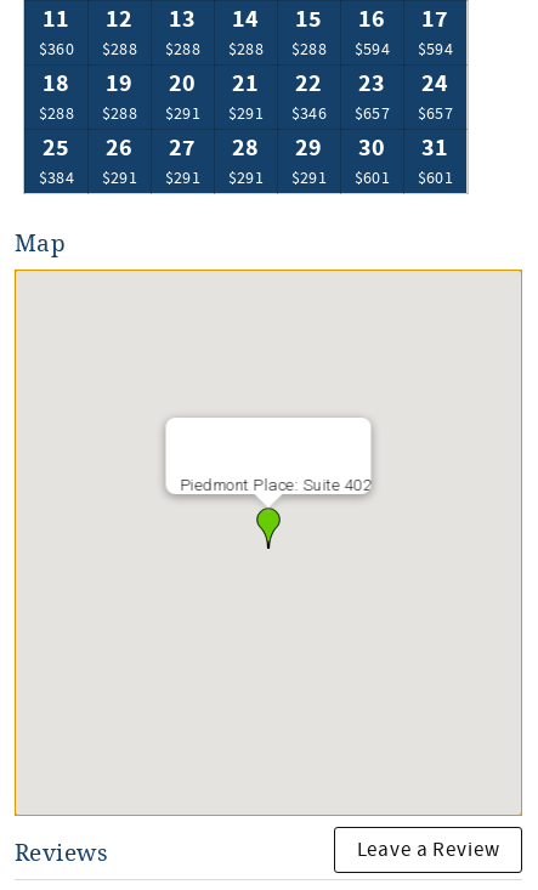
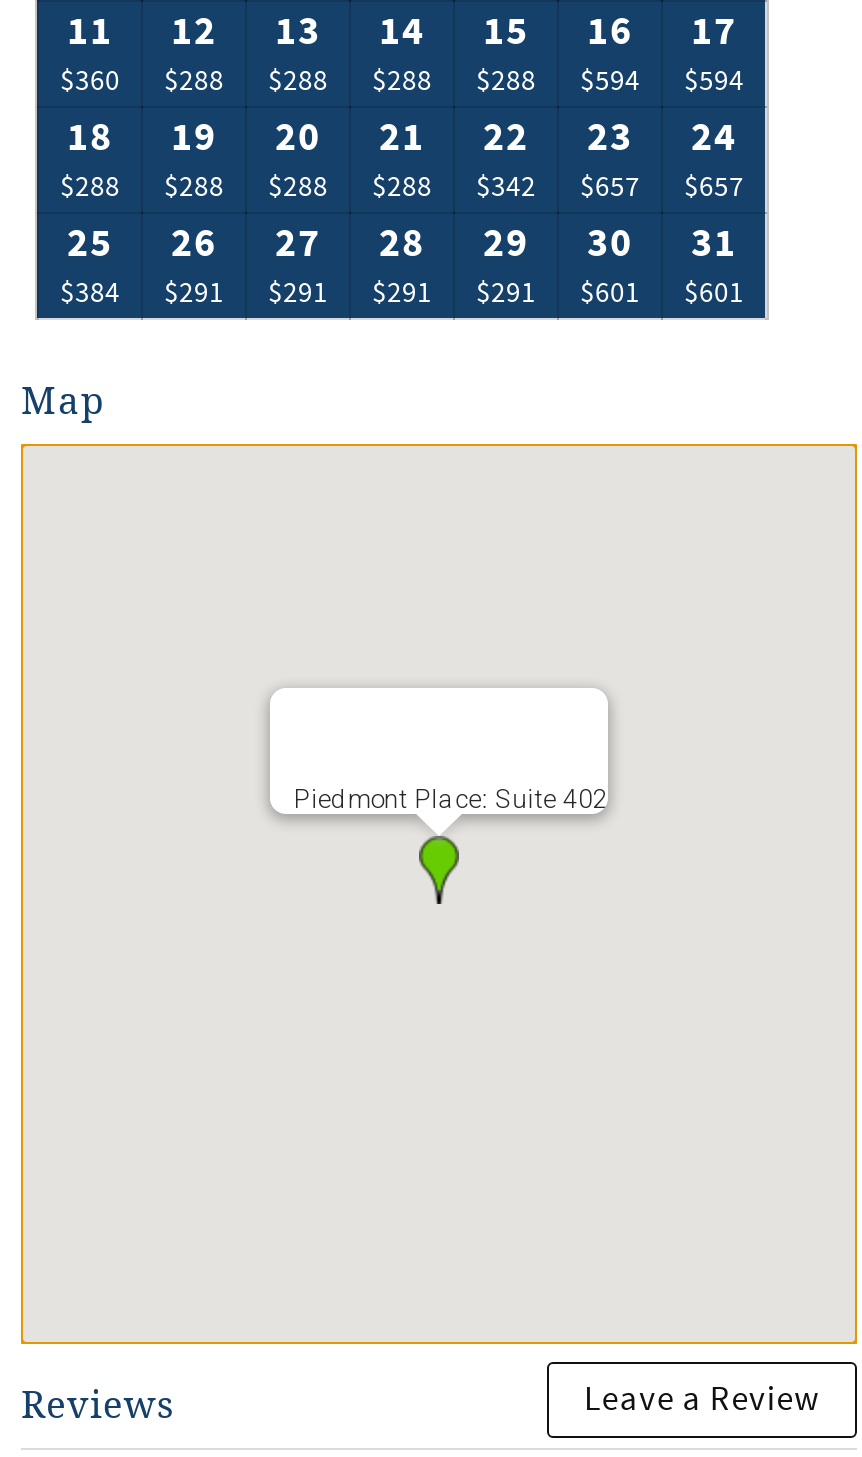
[165,102,201,125] $291 -> [268,168,328,206] $288
[228,102,264,125] $291 -> [372,168,432,206] $288
[291,102,327,125] $346 -> [476,168,536,206] $342

